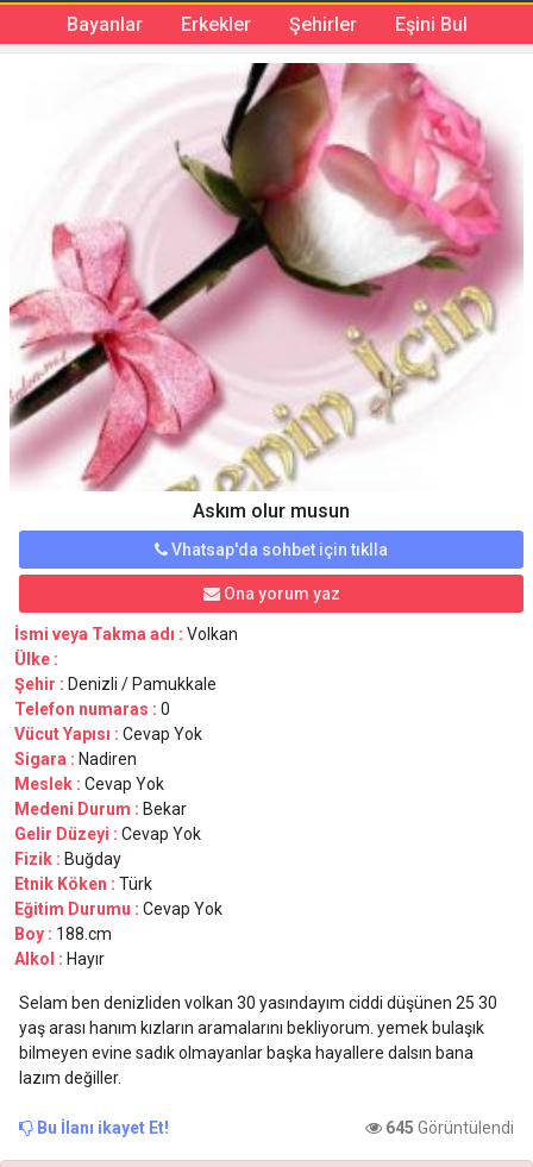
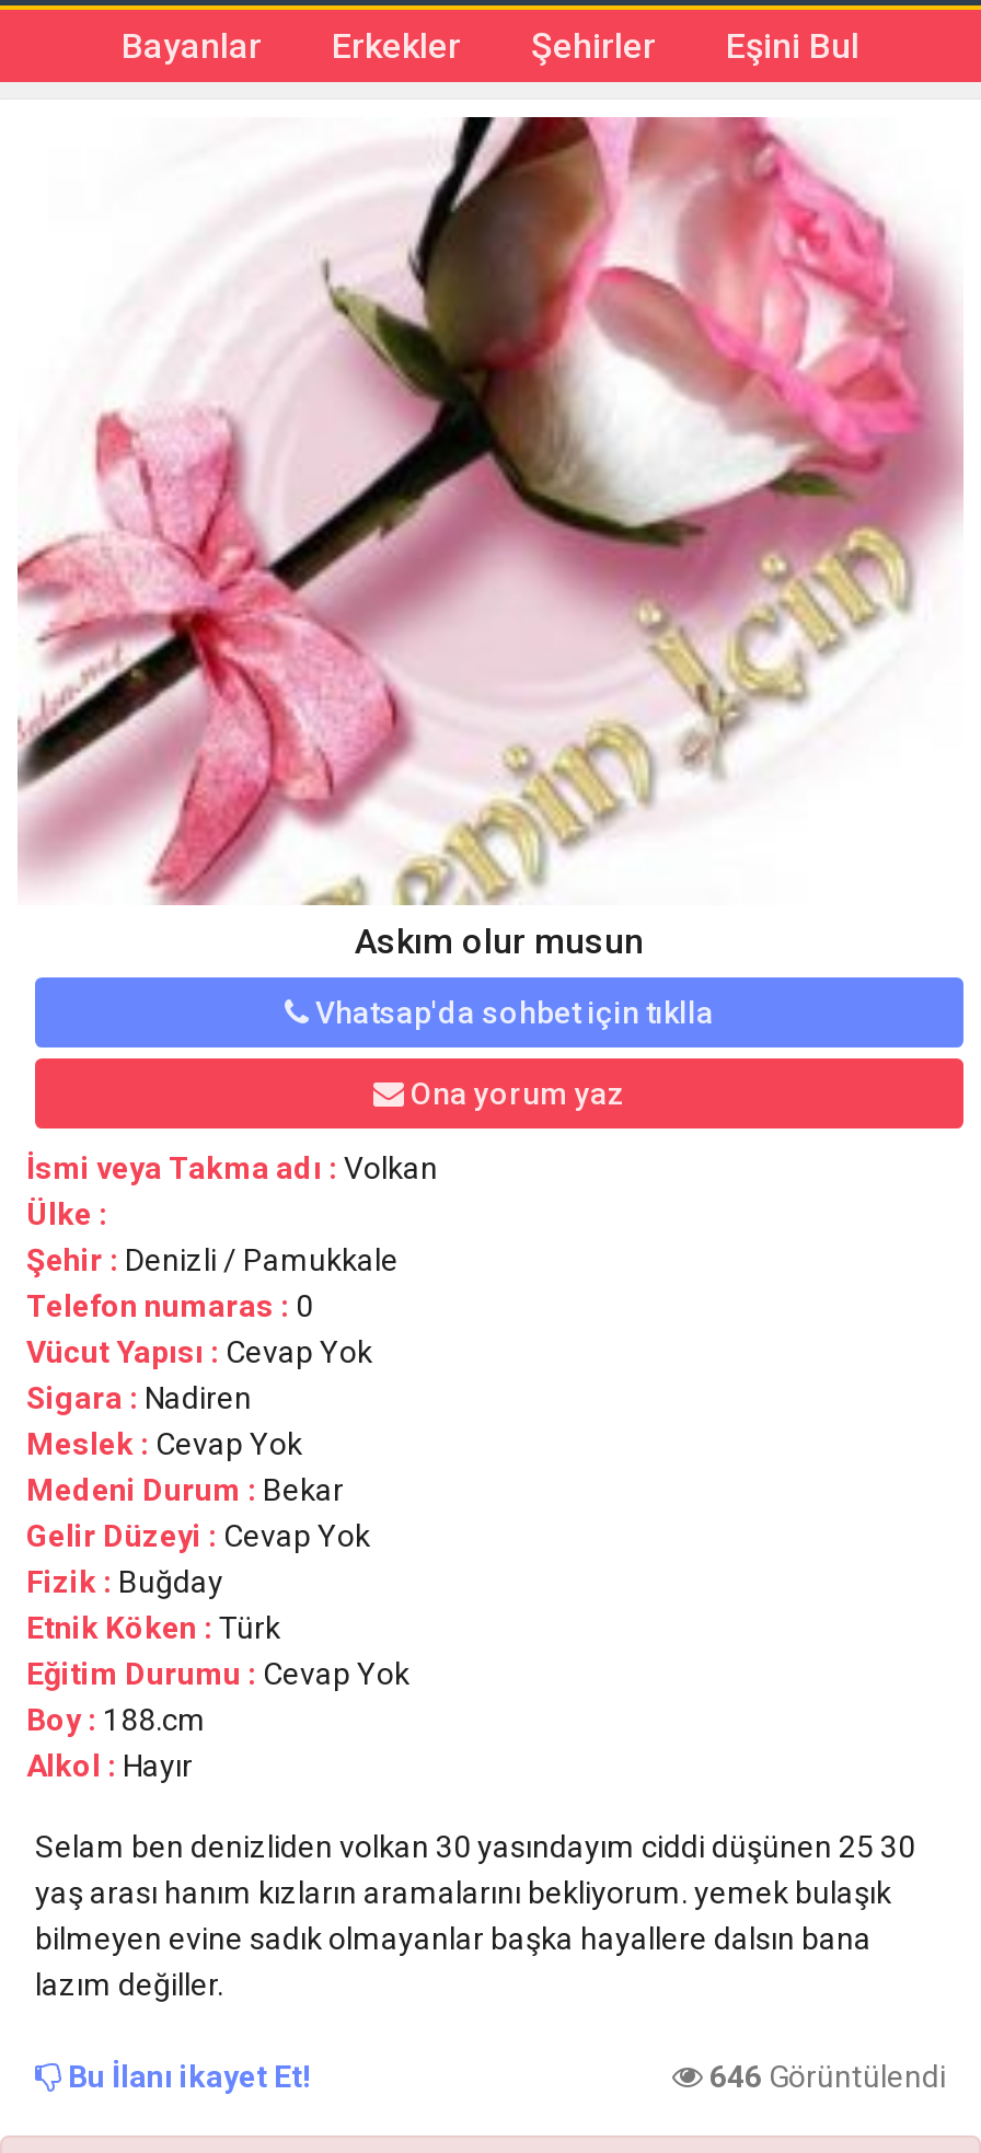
[385,1118,514,1137] 645 Görüntülendi -> [709,2059,946,2094] 646 Görüntülendi

